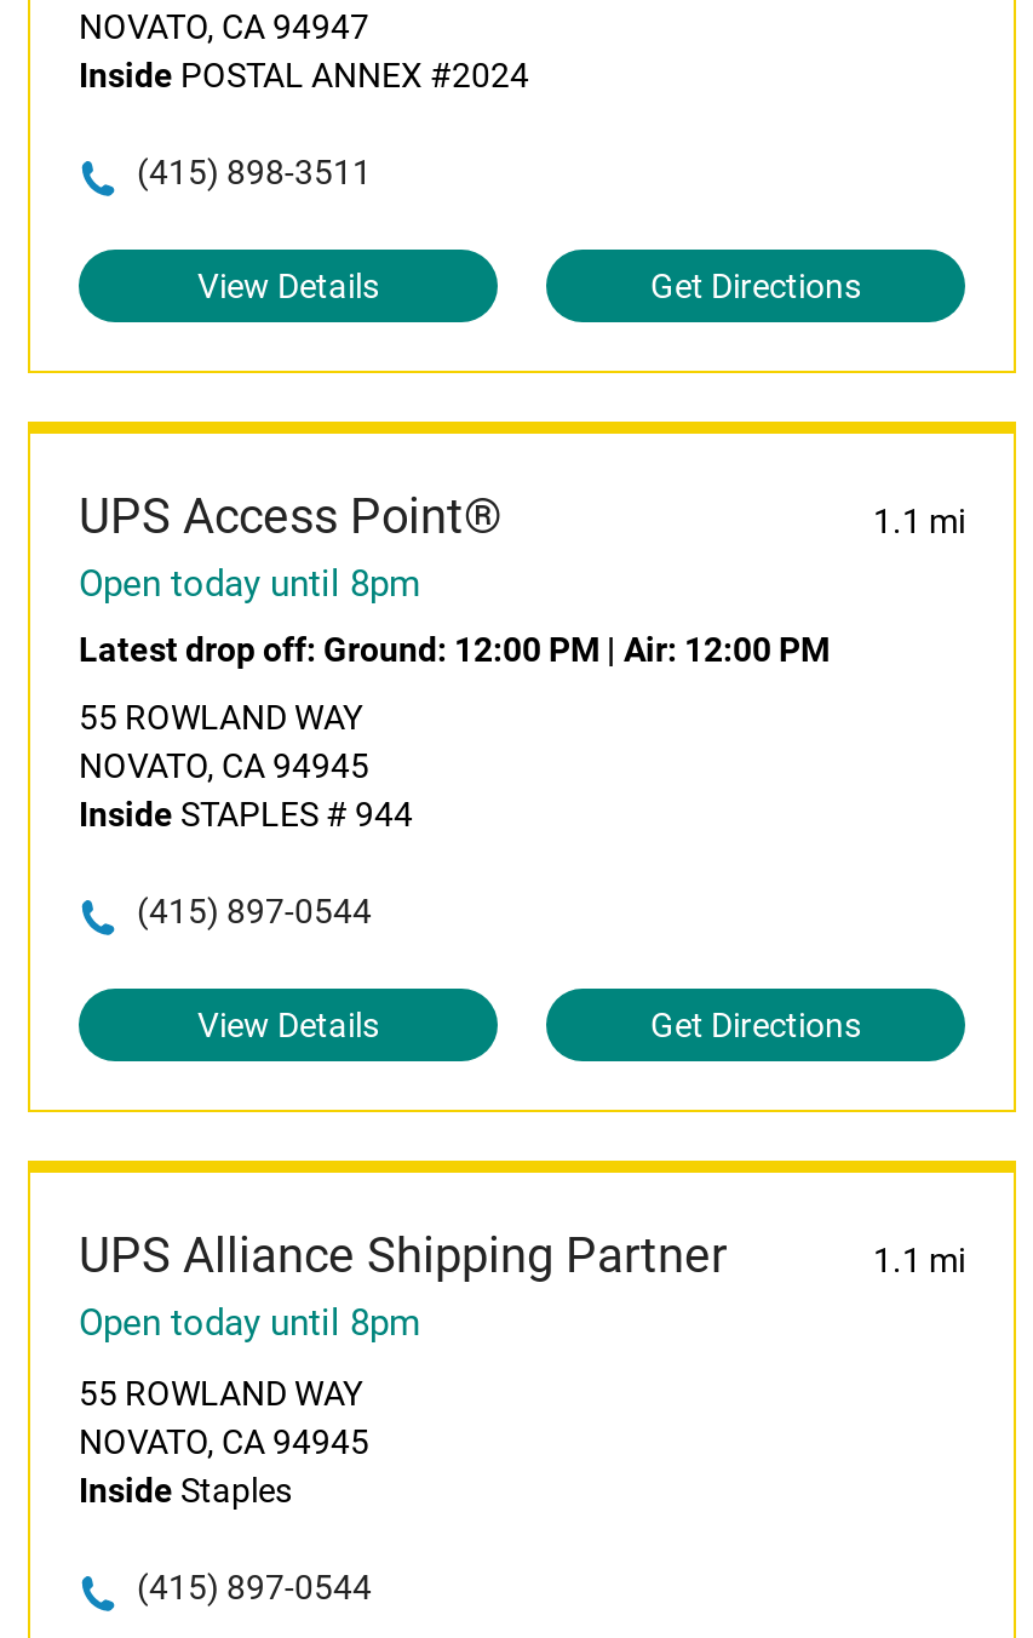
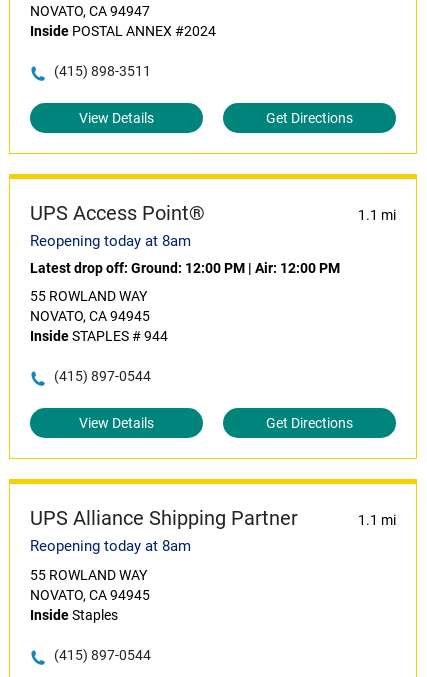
[79,563,420,606] Open today until 8pm -> [30,232,191,250] Reopening today at 8am
[79,1302,420,1345] Open today until 8pm -> [30,537,191,555] Reopening today at 8am

